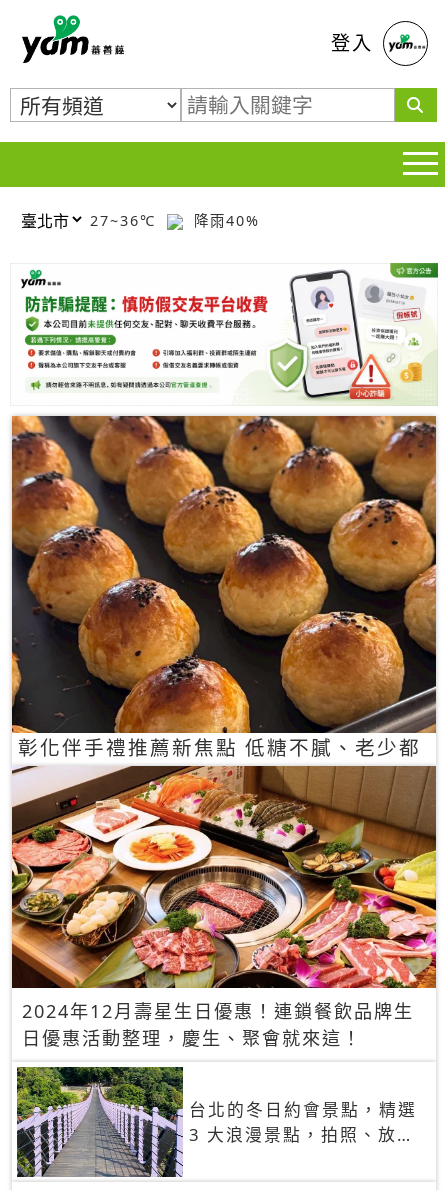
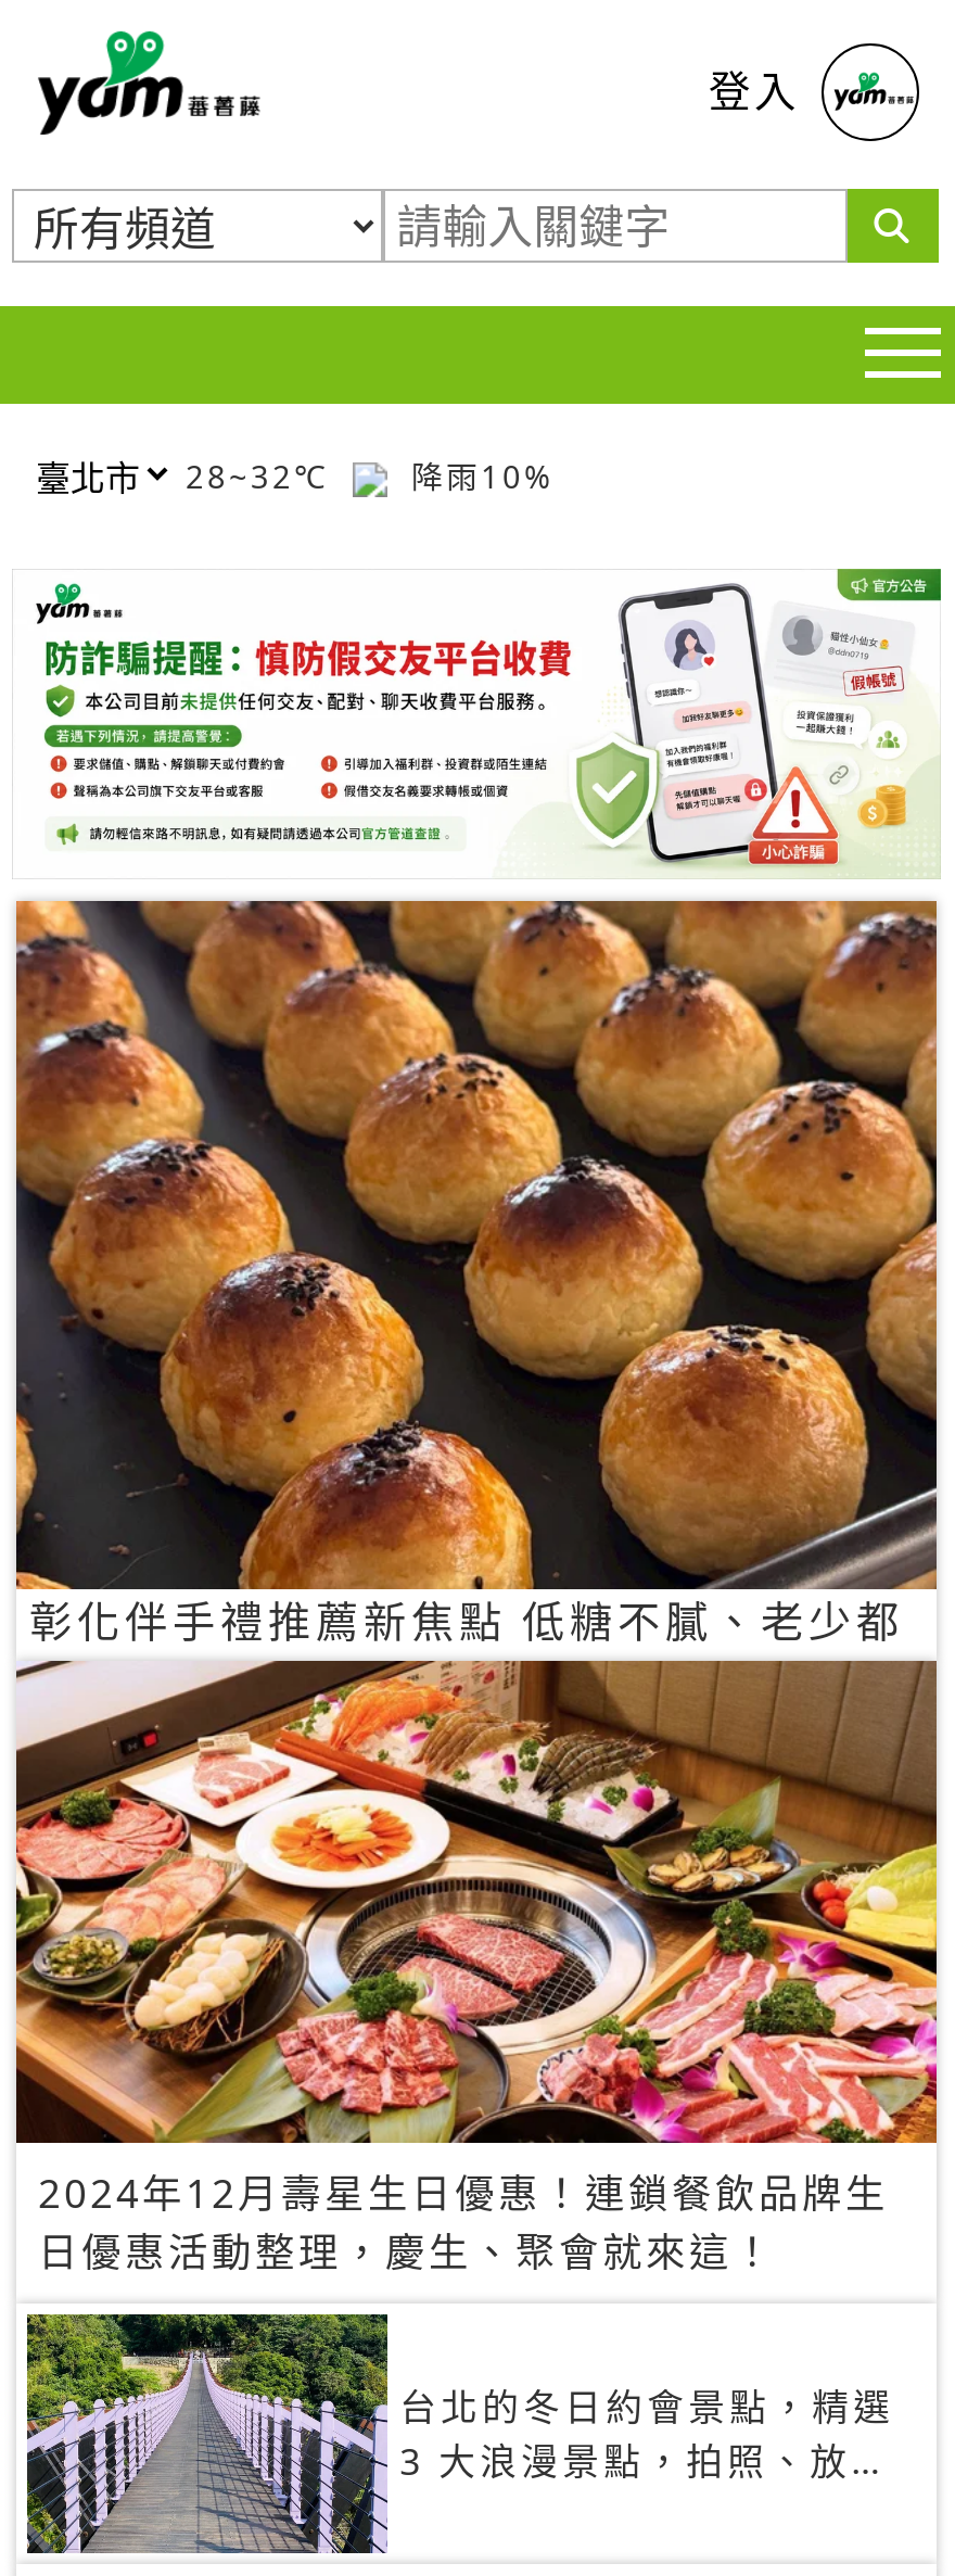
[90,210,162,229] 27~36℃ -> [186,455,342,496] 28~32℃
[188,210,260,229] 降雨40% -> [398,455,555,496] 降雨10%

